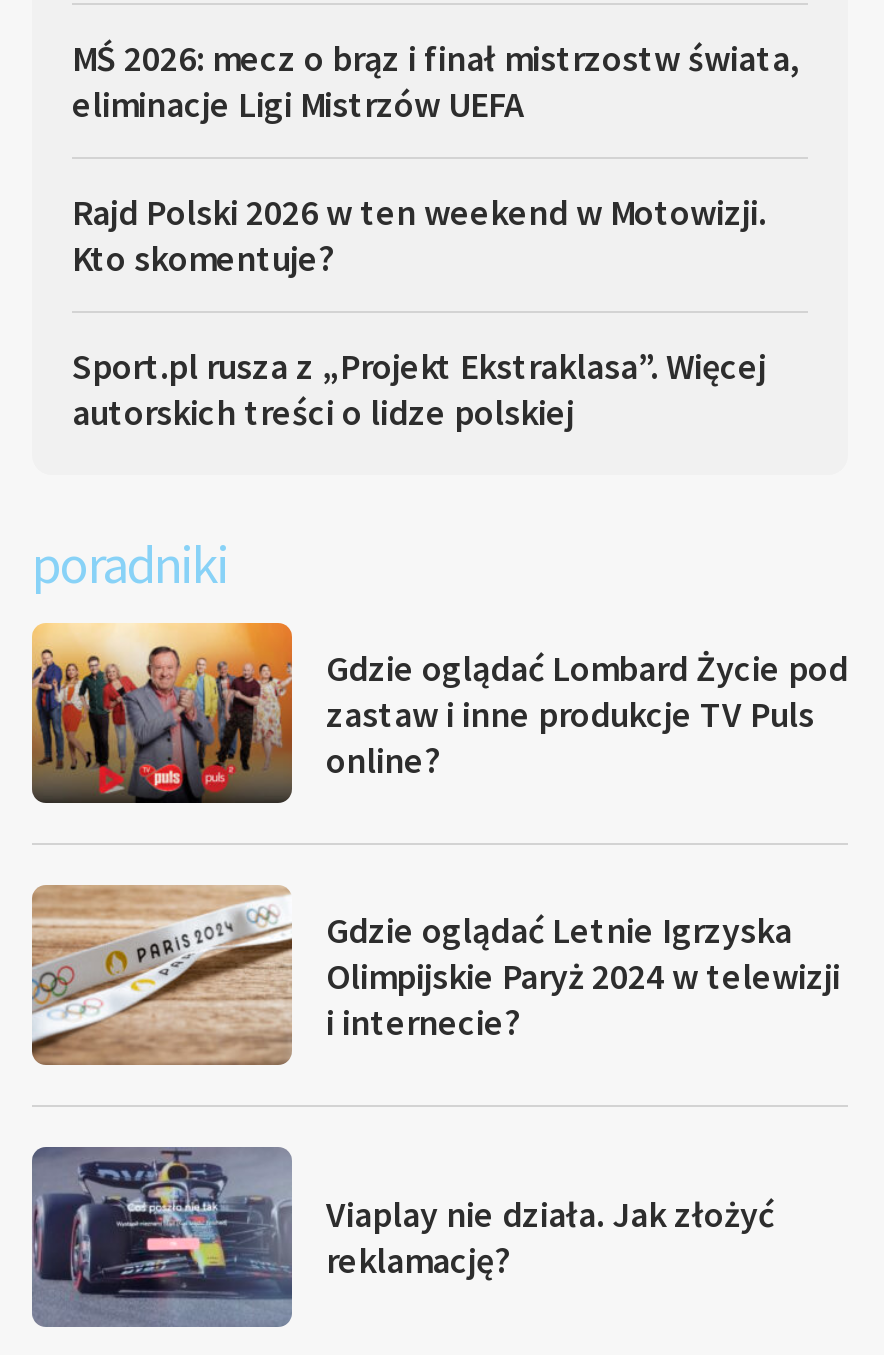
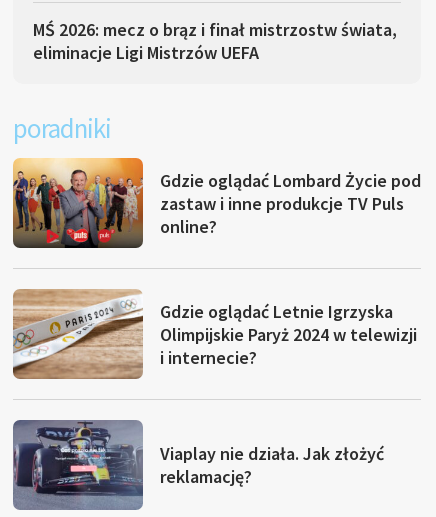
[72,189,766,435] Rajd Polski 2026 w ten weekend w Motowizji. | Kto skomentuje? | Sport.pl rusza z „Projekt Ekstraklasa”. Więcej | autorskich treści o lidze polskiej -> none

